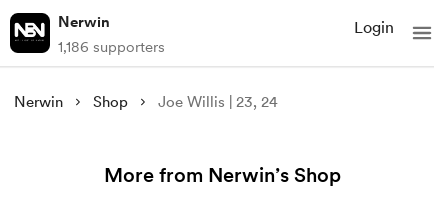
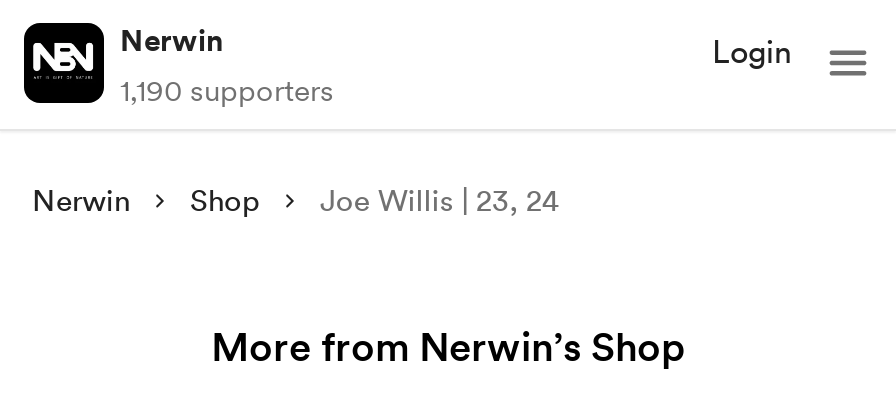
[58,38,165,56] 1,186 supporters -> [120,73,334,109] 1,190 supporters

